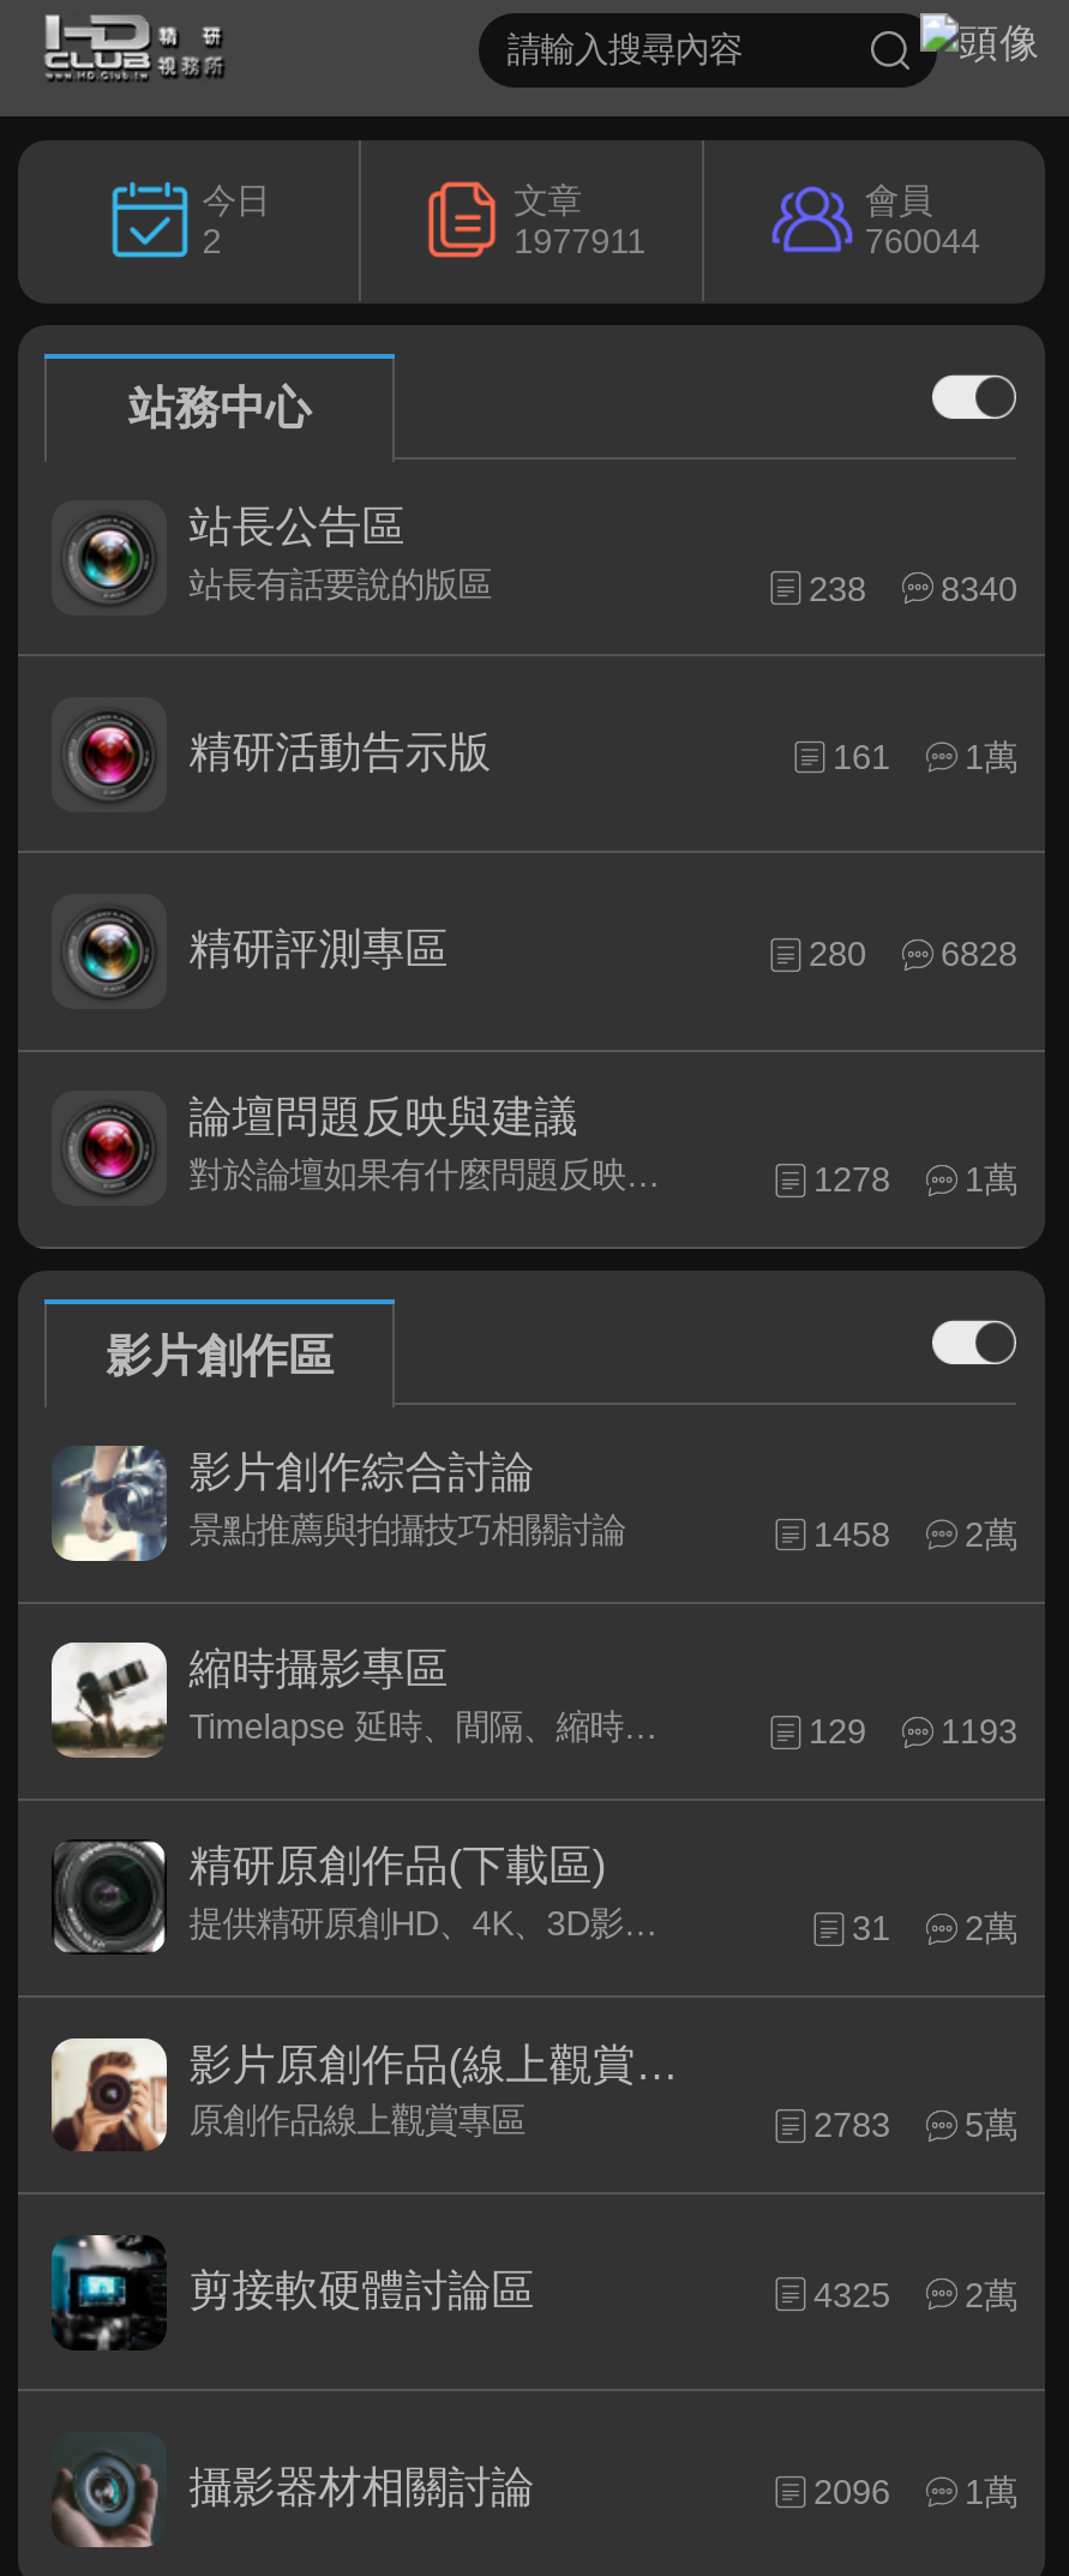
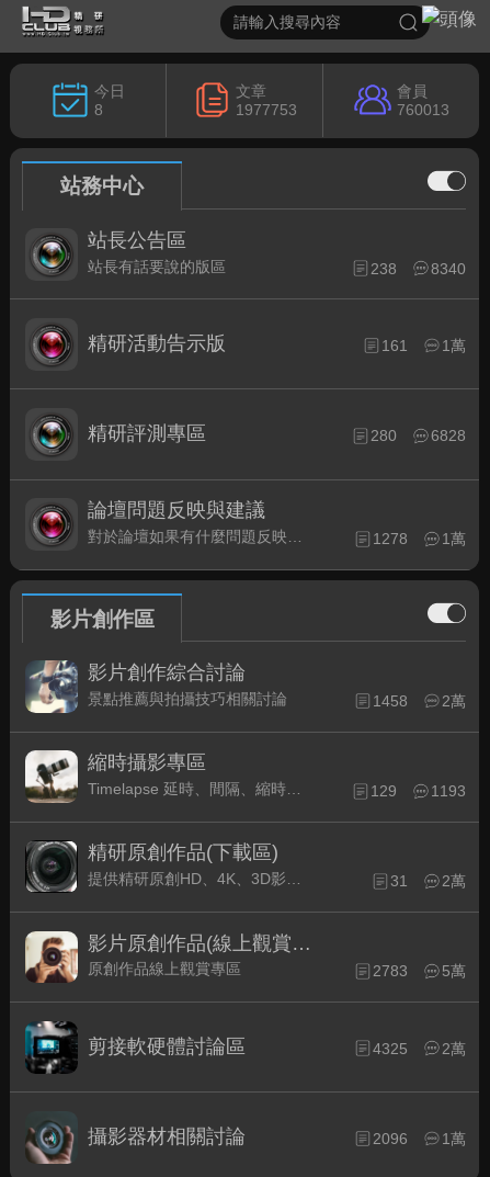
[202,223,221,261] 2 -> [94,101,103,119] 8
[514,223,646,261] 1977911 -> [236,101,297,119] 1977753
[865,223,980,261] 760044 -> [397,101,449,119] 760013

